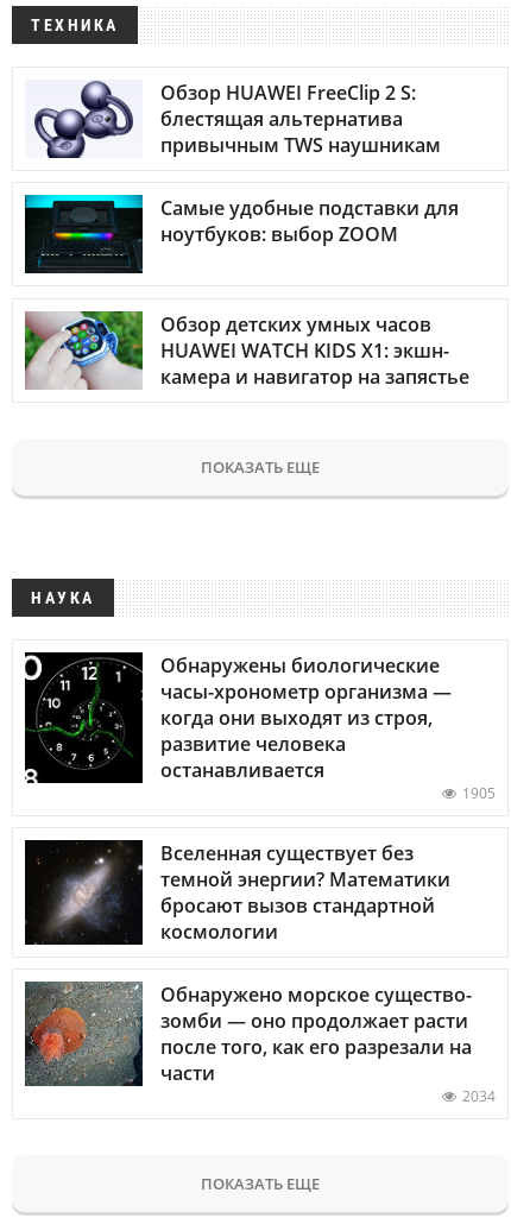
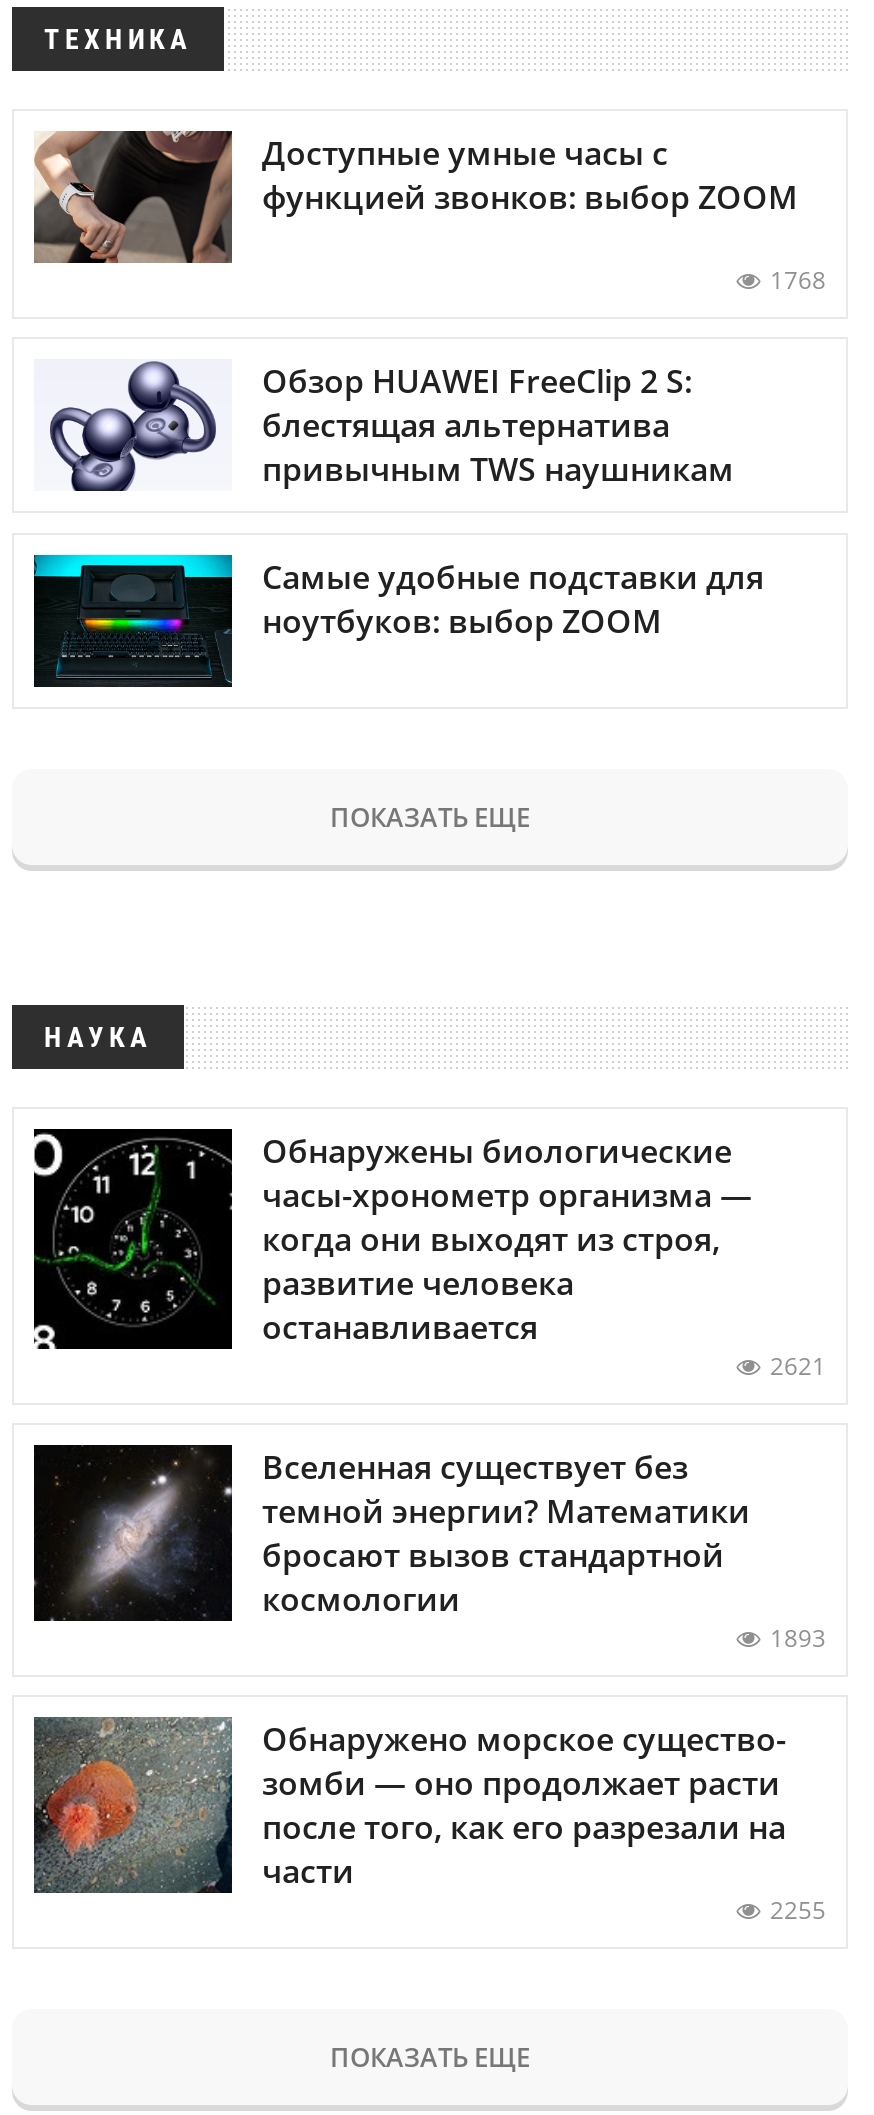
none -> [32,129,826,297] [image] | Доступные умные часы с | функцией звонков: выбор ZOOM | 1768
moved [32,80,459,248] -> [46,360,764,642]: [image] | Обзор HUAWEI FreeClip 2 S: | блестящая альтернатива | привычным TWS наушникам | Самые удобные подставки для | ноутбуков: выбор ZOOM
[24,310,469,391] [image] | Обзор детских умных часов | HUAWEI WATCH KIDS X1: экшн- | камера и навигатор на запястье -> none
[462,783,496,803] 1905 -> [770,1348,826,1382] 2621
none -> [770,1621,826,1655] 1893
[462,1086,496,1106] 2034 -> [770,1893,826,1927] 2255

